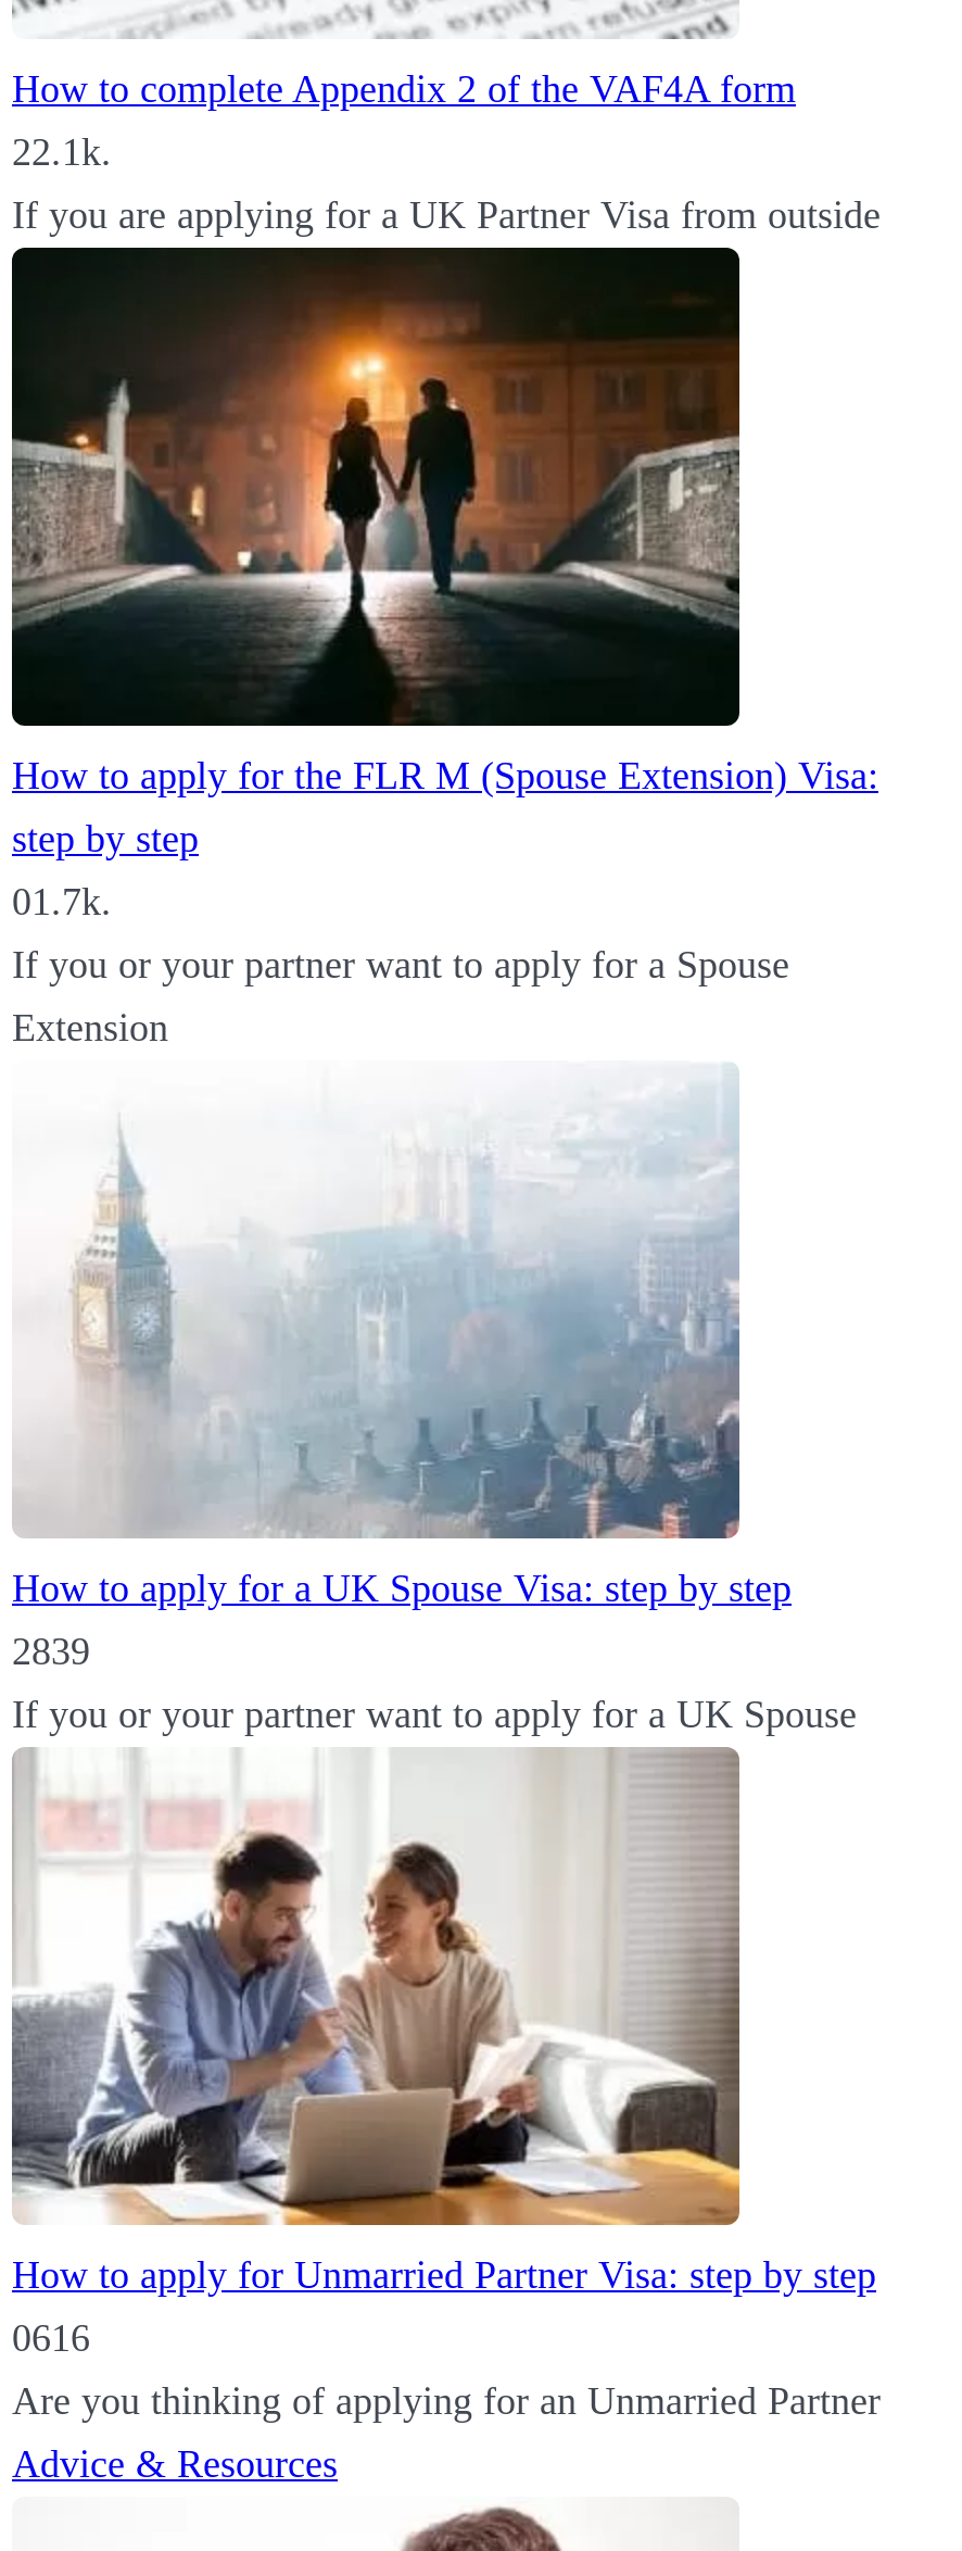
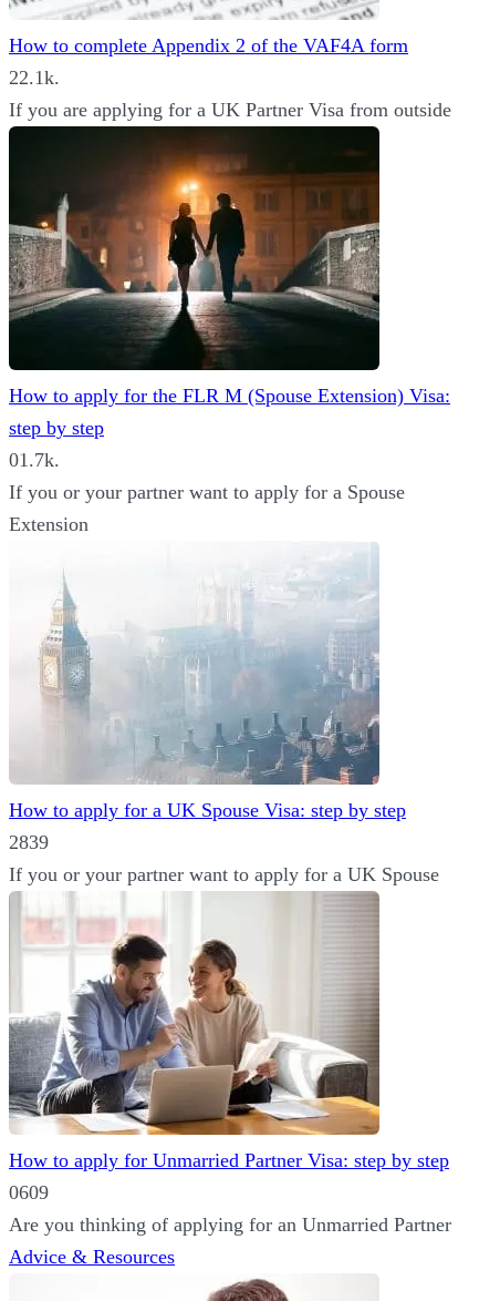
[12,2316,90,2360] 0616 -> [9,1181,49,1203] 0609

